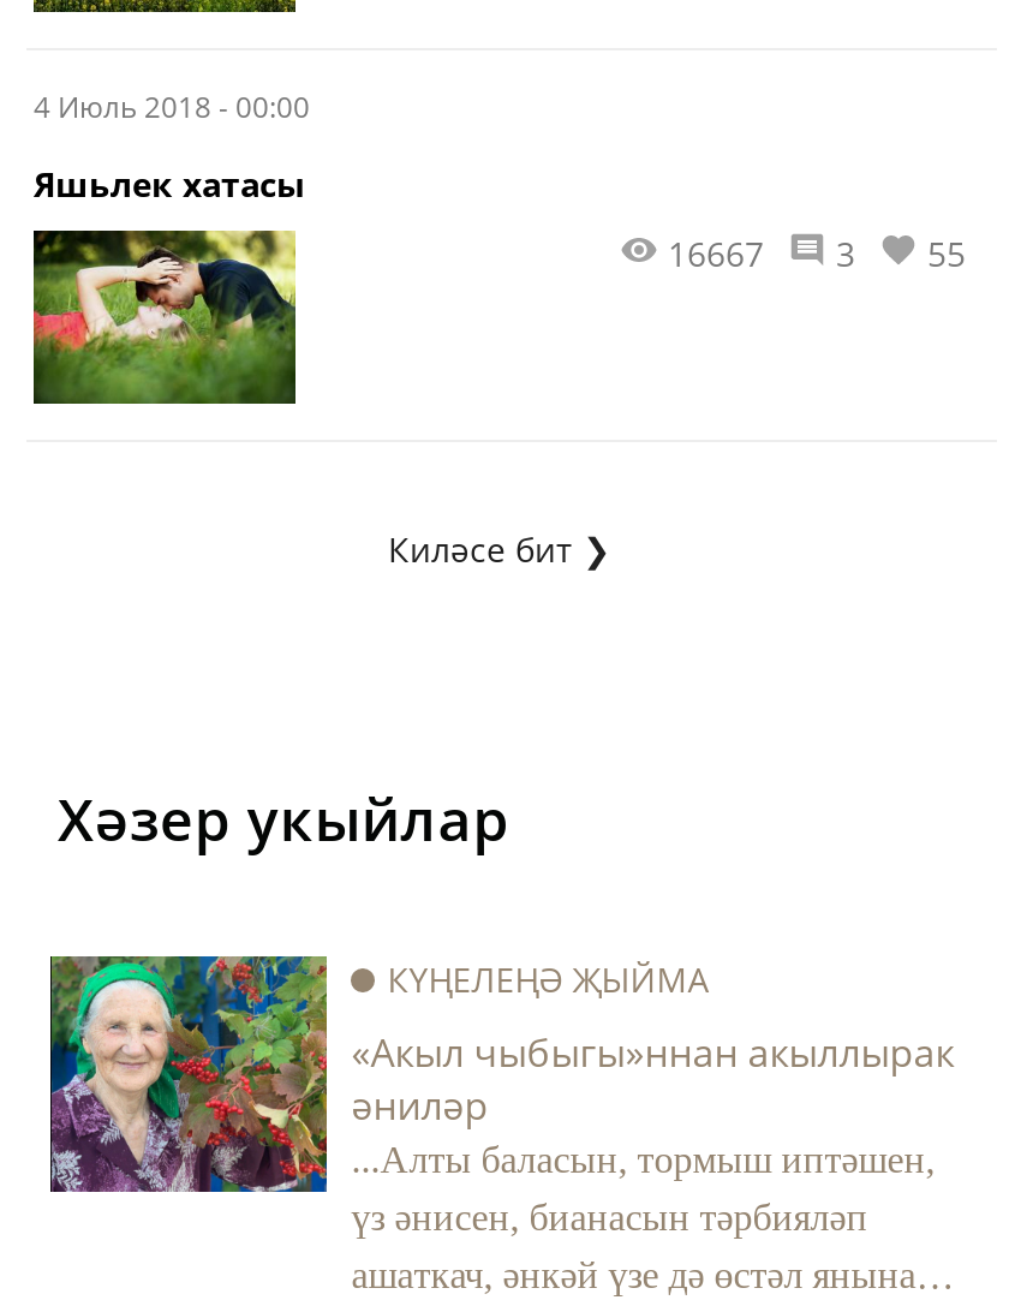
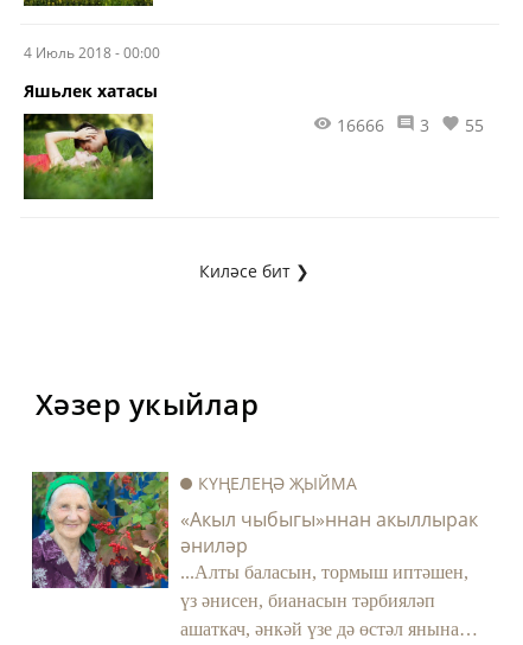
[668,229,966,275] 16667 3 55 -> [337,113,484,136] 16666 3 55

